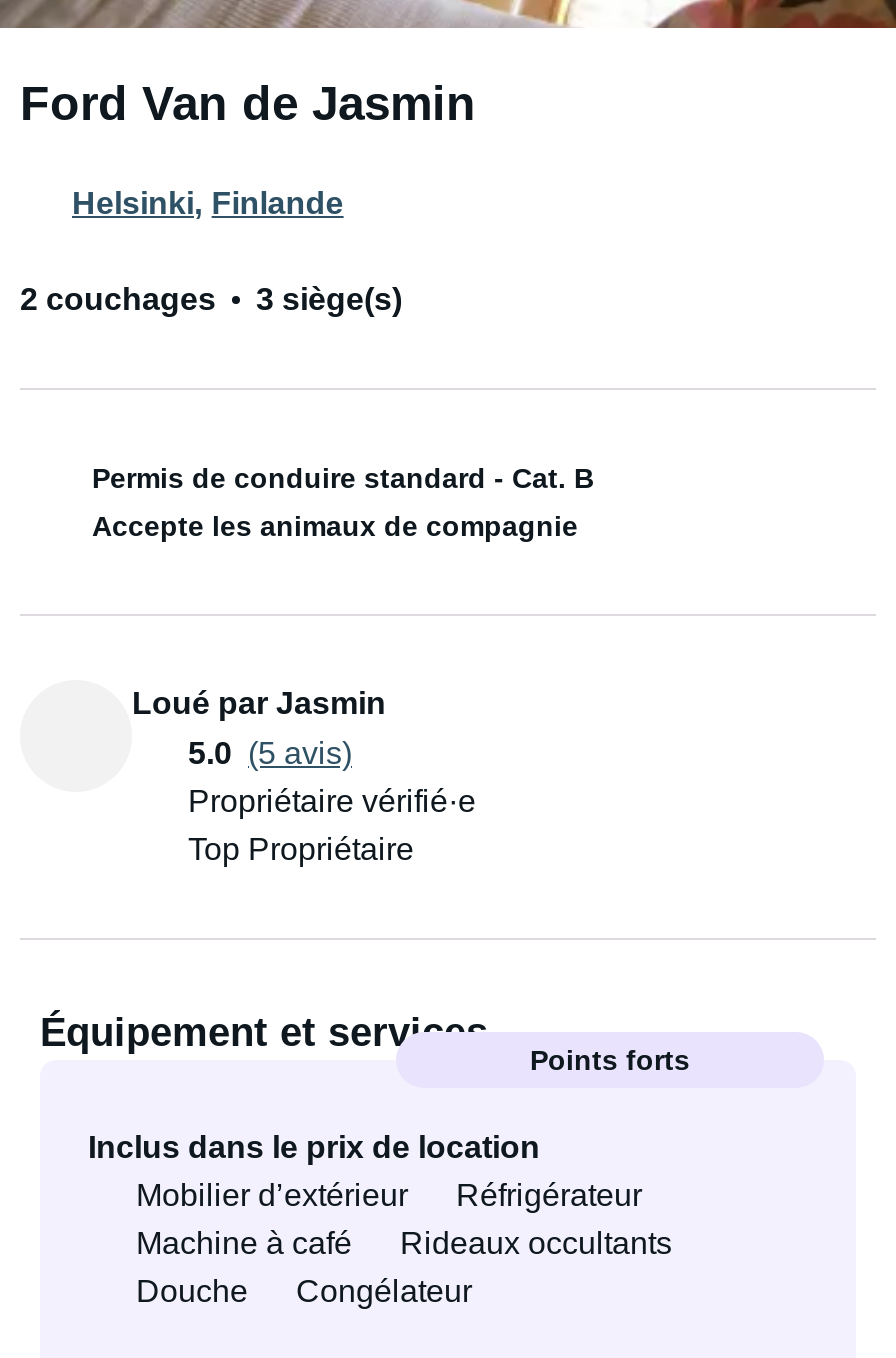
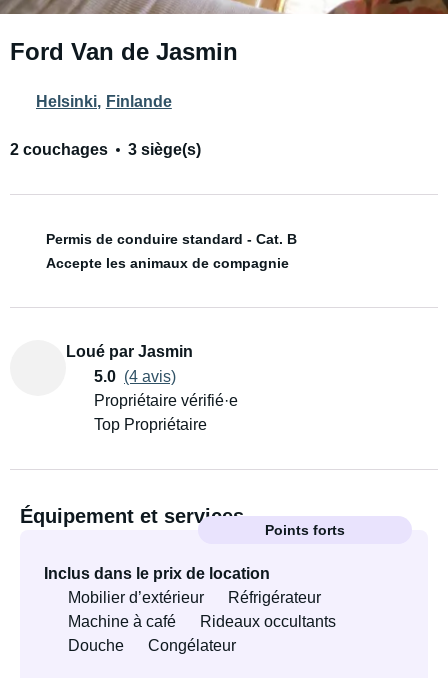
[188,735,352,769] 5.0 (5 avis) -> [94,367,176,384] 5.0 (4 avis)

